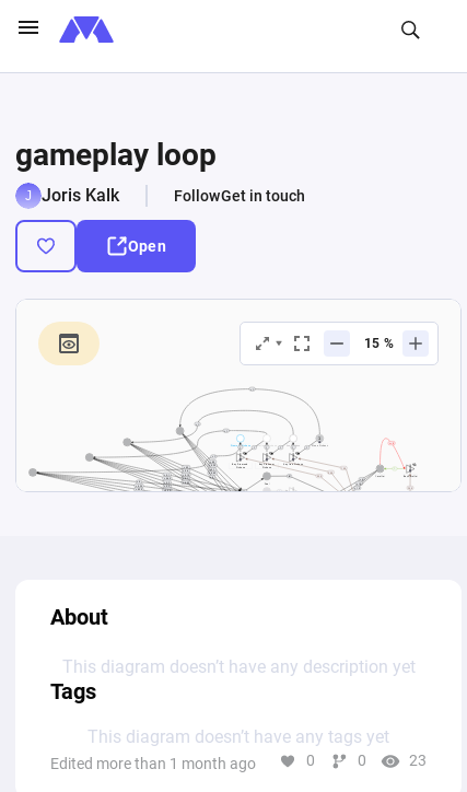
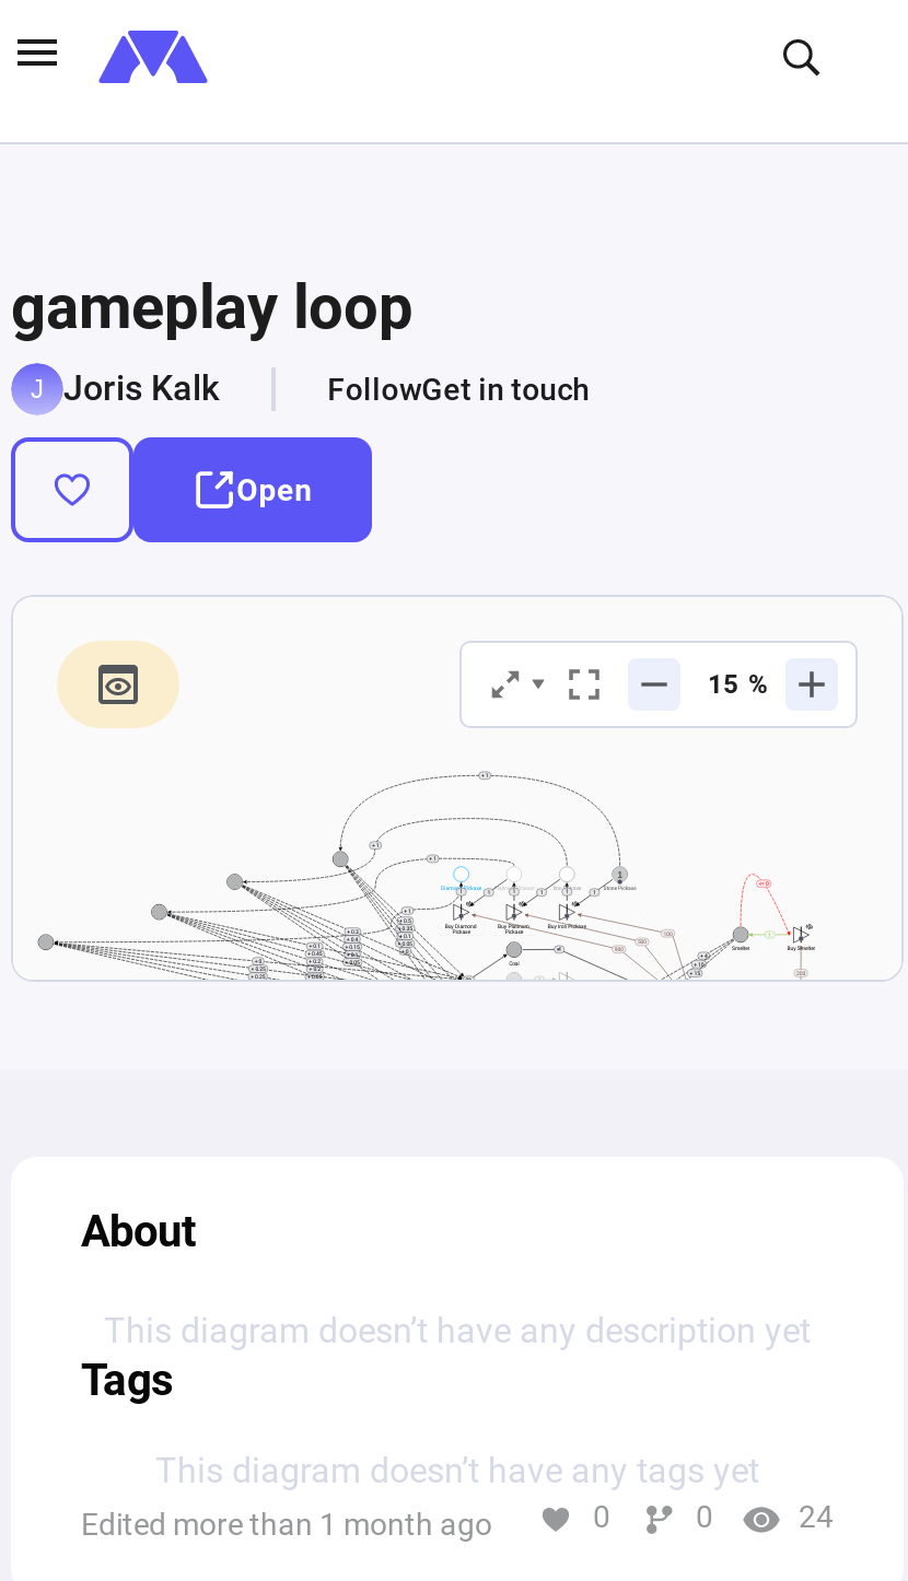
[406,752,427,769] 23 -> [792,1500,834,1535] 24

